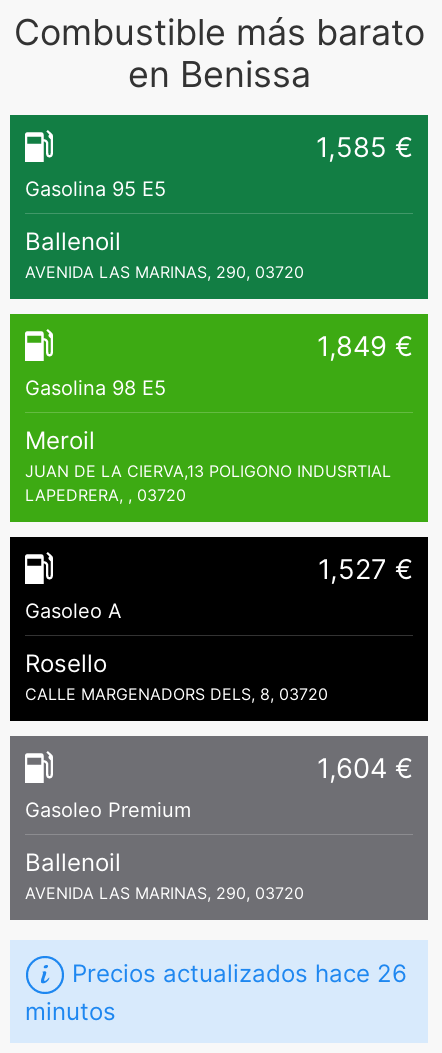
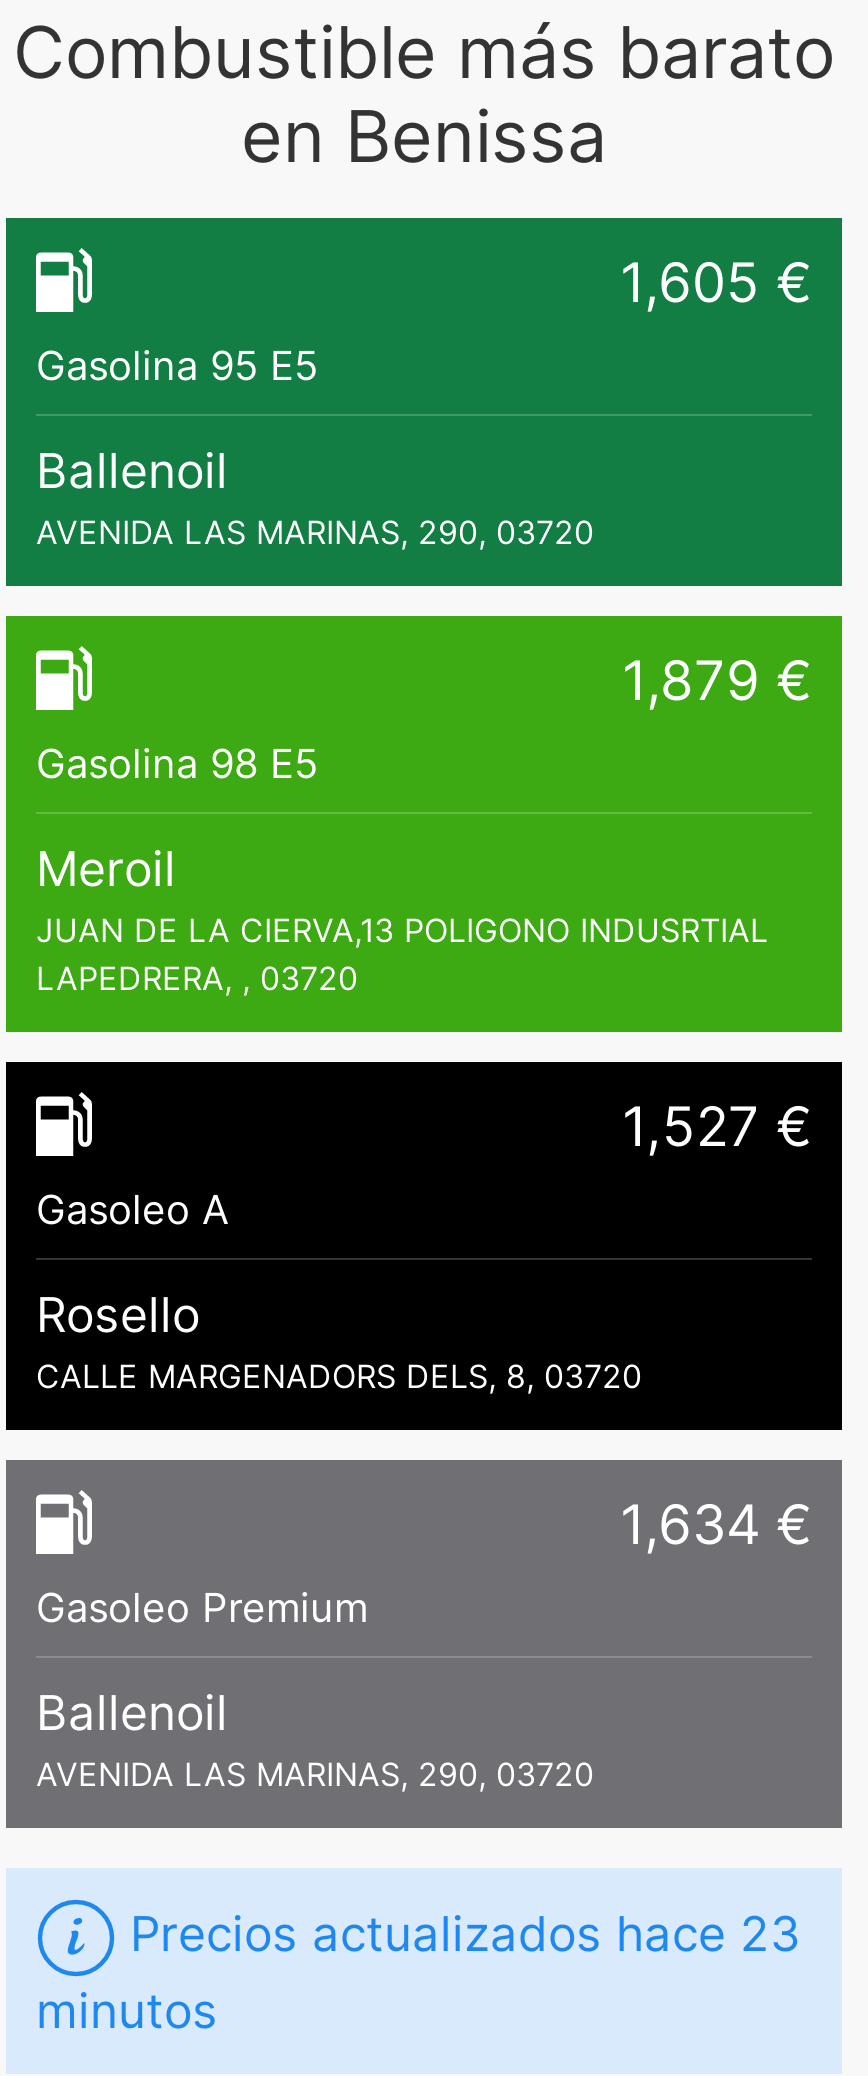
[316,131,413,164] 1,585 € -> [620,250,812,316] 1,605 €
[317,330,413,363] 1,849 € -> [622,648,812,714] 1,879 €
[317,752,413,785] 1,604 € -> [620,1492,812,1558] 1,634 €
[65,958,407,987] Precios actualizados hace 26 -> [116,1905,800,1963] Precios actualizados hace 23

